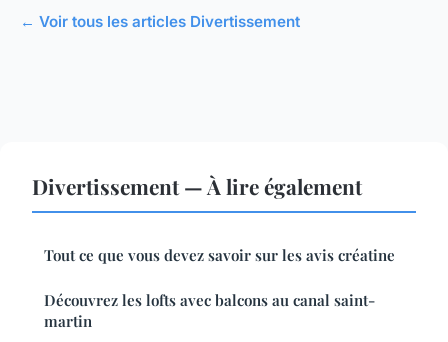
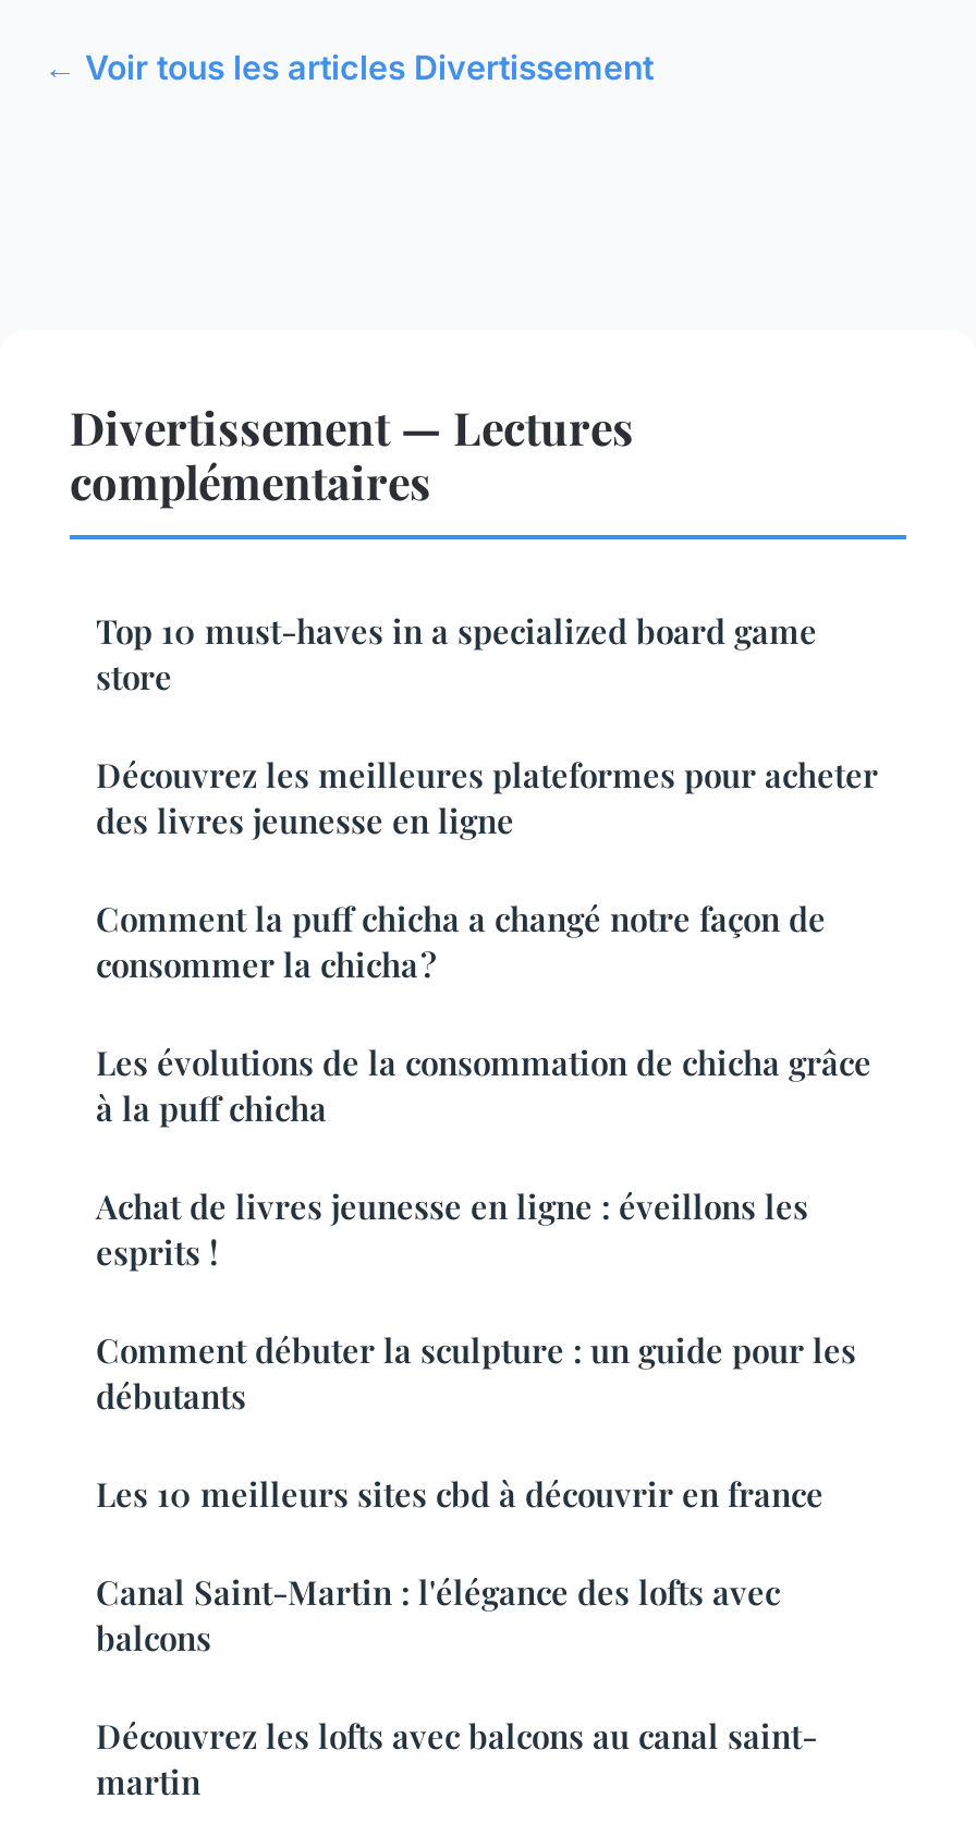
[32,172,395,265] Divertissement — À lire également | Tout ce que vous devez savoir sur les avis créatine -> [70,395,878,1659] Divertissement — Lectures | complémentaires | Top 10 must-haves in a specialized board game | store | Découvrez les meilleures plateformes pour acheter | des livres jeunesse en ligne | Comment la puff chicha a changé notre façon de | consommer la chicha ? | Les évolutions de la consommation de chicha grâce | à la puff chicha | Achat de livres jeunesse en ligne : éveillons les | esprits ! | Comment débuter la sculpture : un guide pour les | débutants | Les 10 meilleurs sites cbd à découvrir en france | Canal Saint-Martin : l'élégance des lofts avec | balcons

